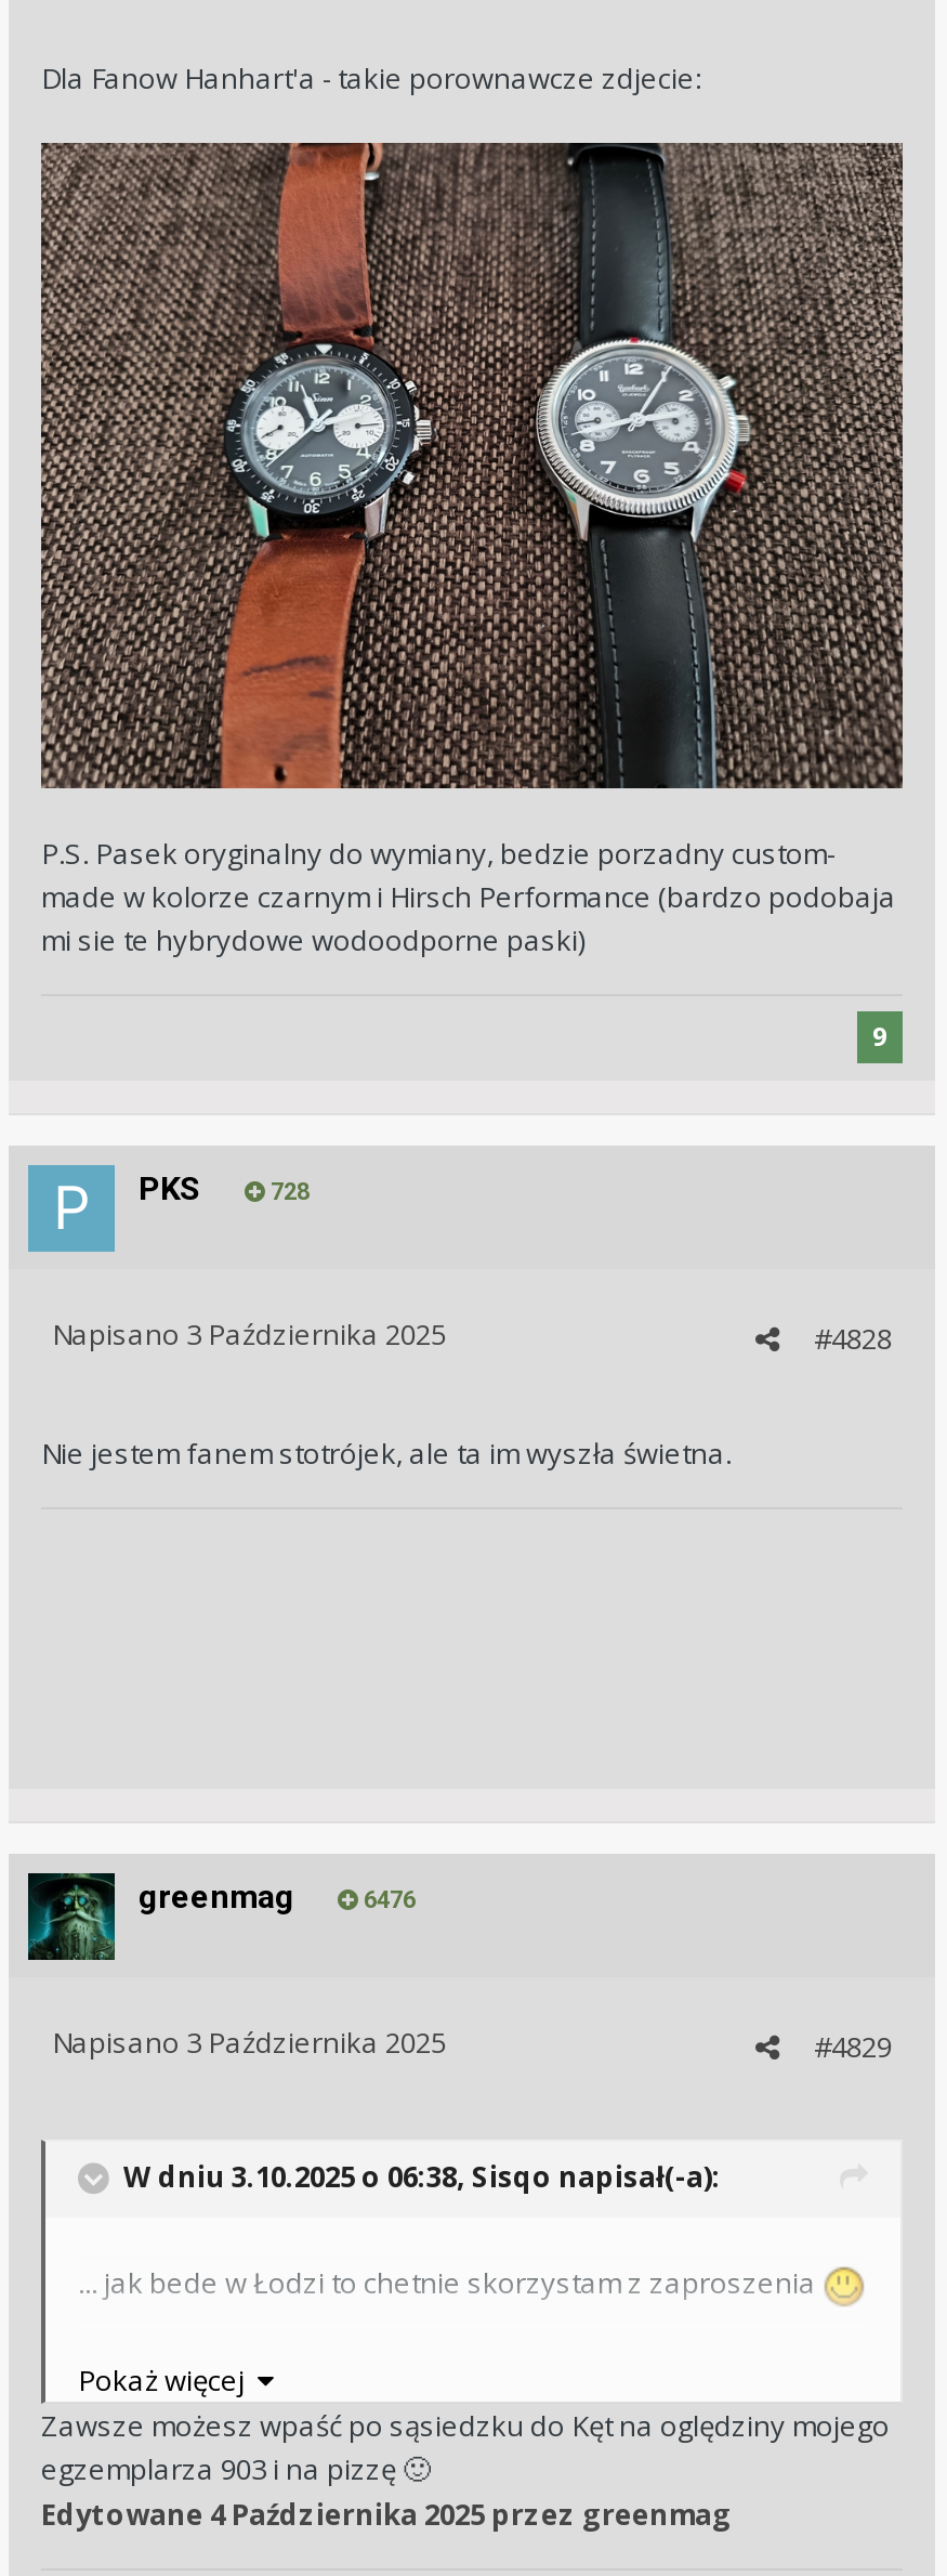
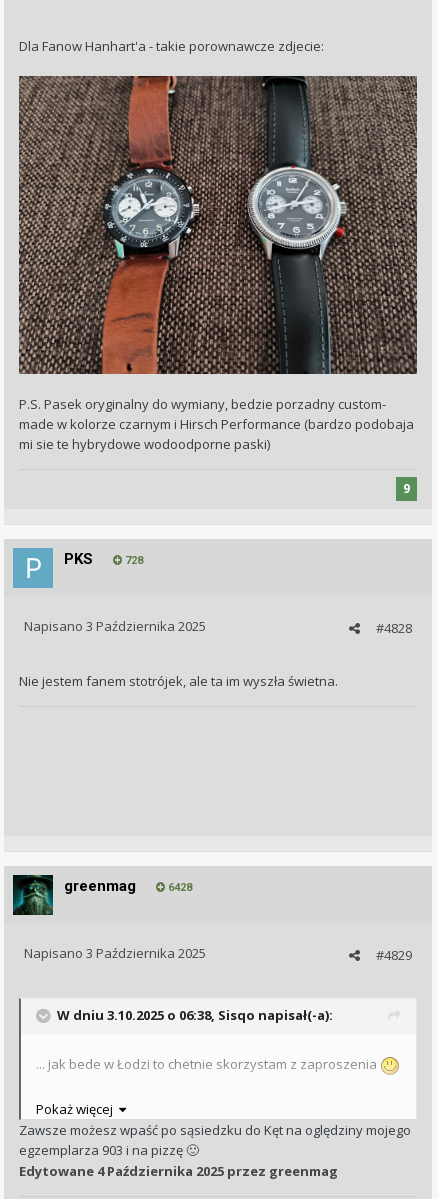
[357,1886,416,1914] 6476 -> [165,881,192,894] 6428

